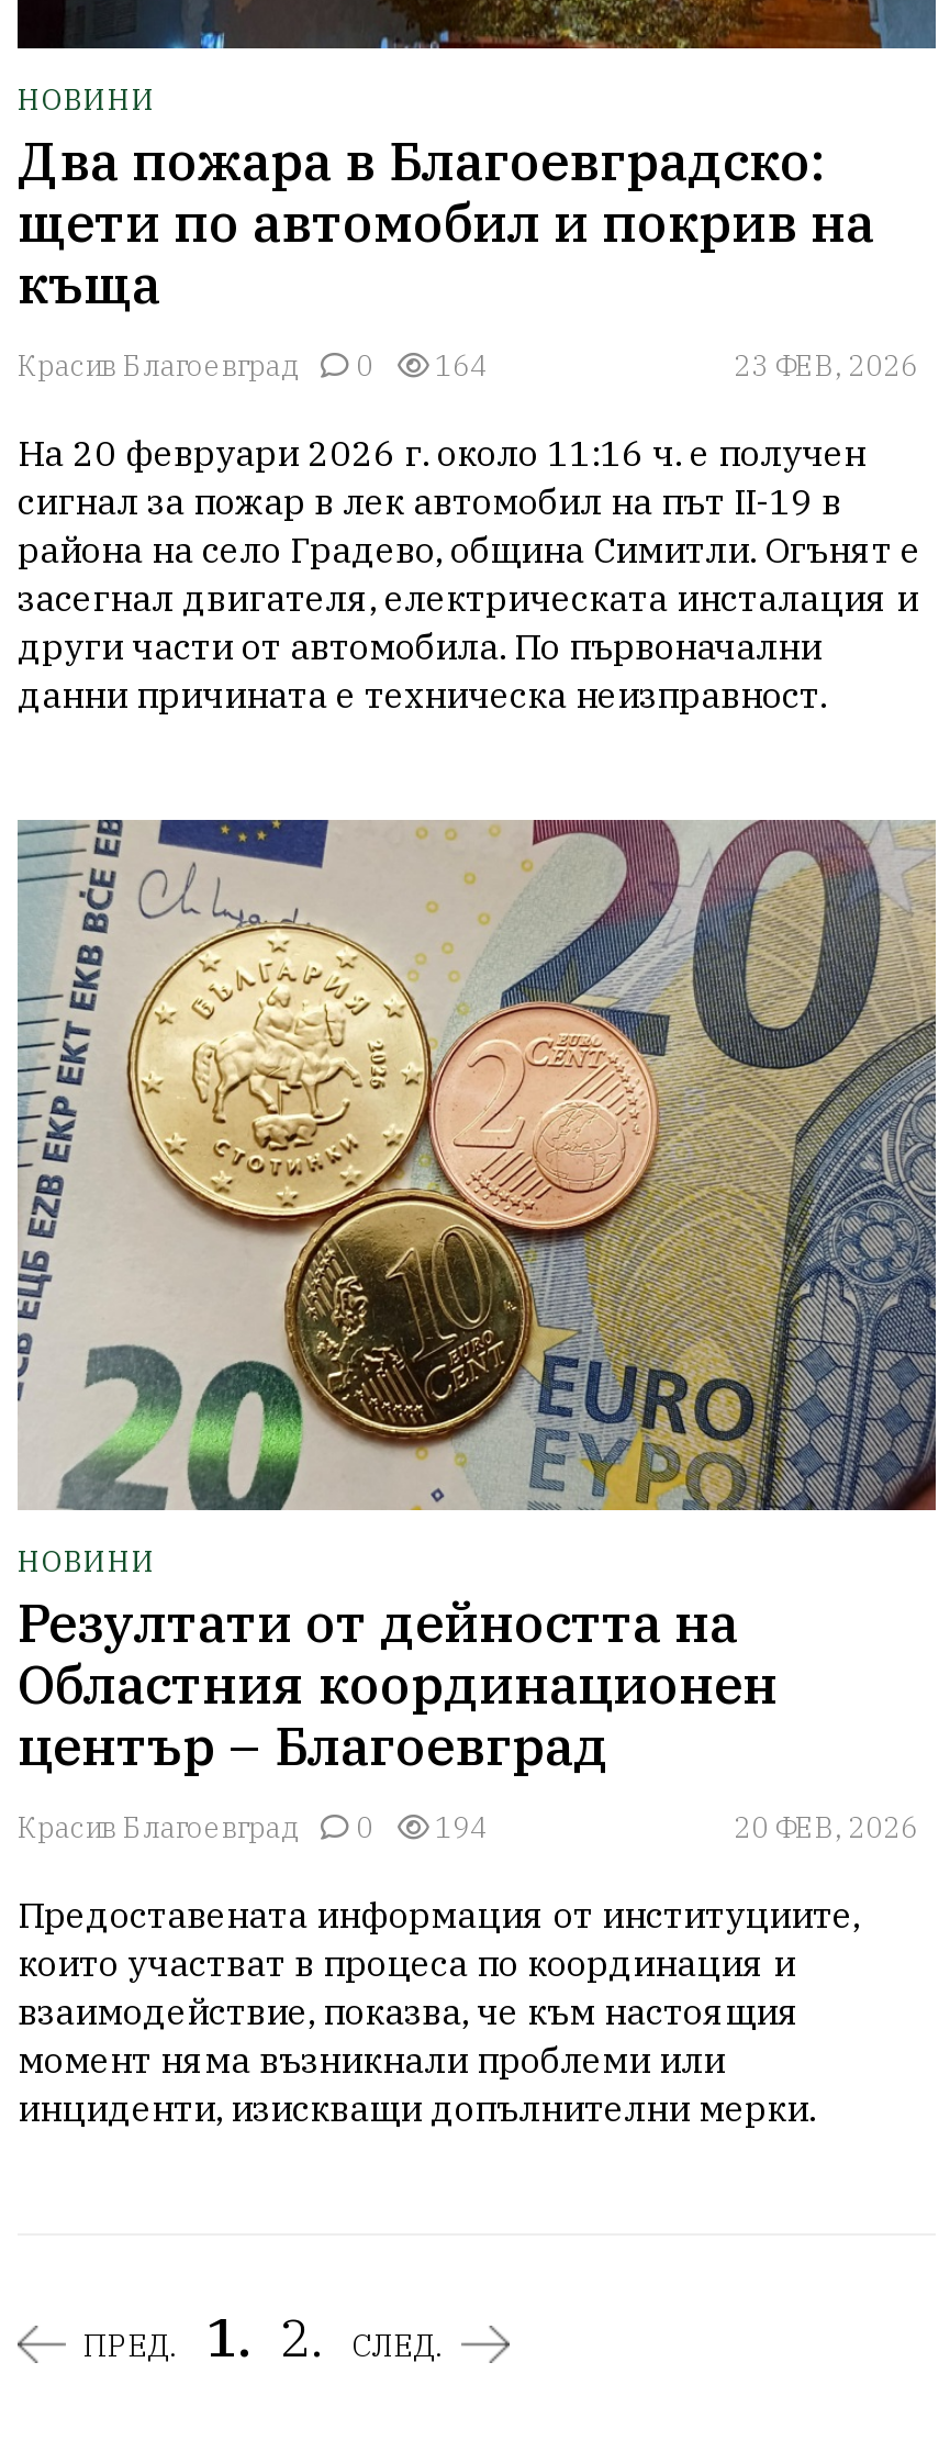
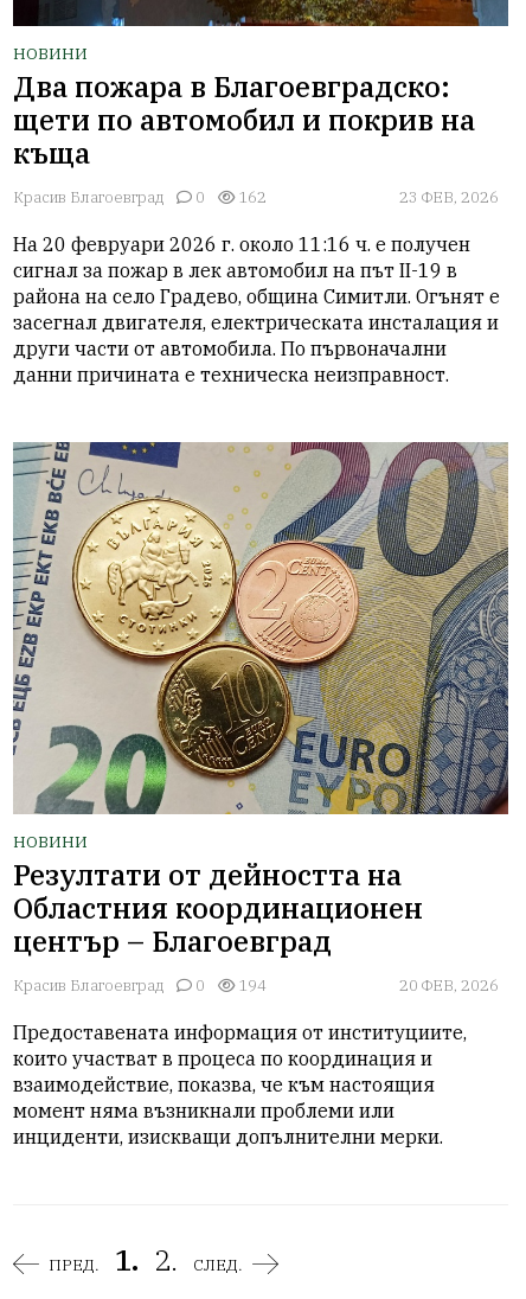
[18,348,488,385] Красив Благоевград 0 164 -> [13,188,267,208] Красив Благоевград 0 162

